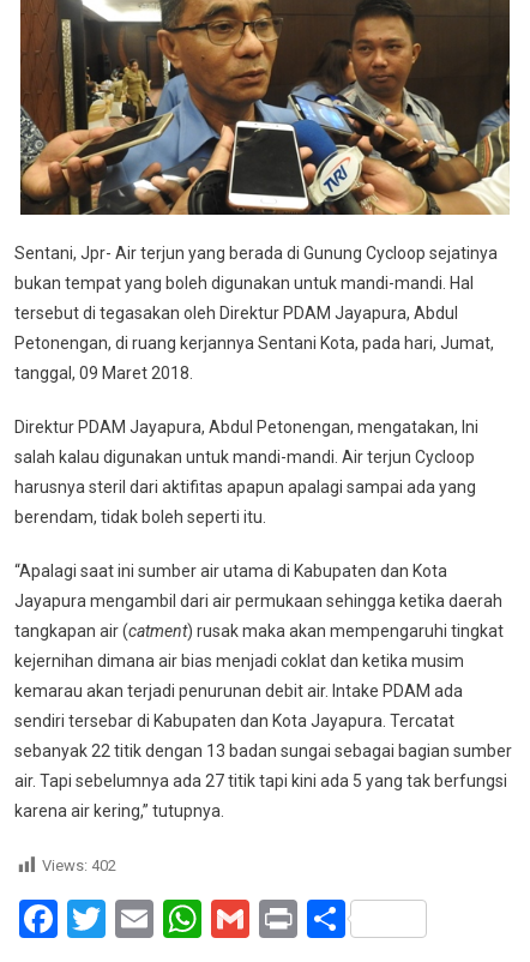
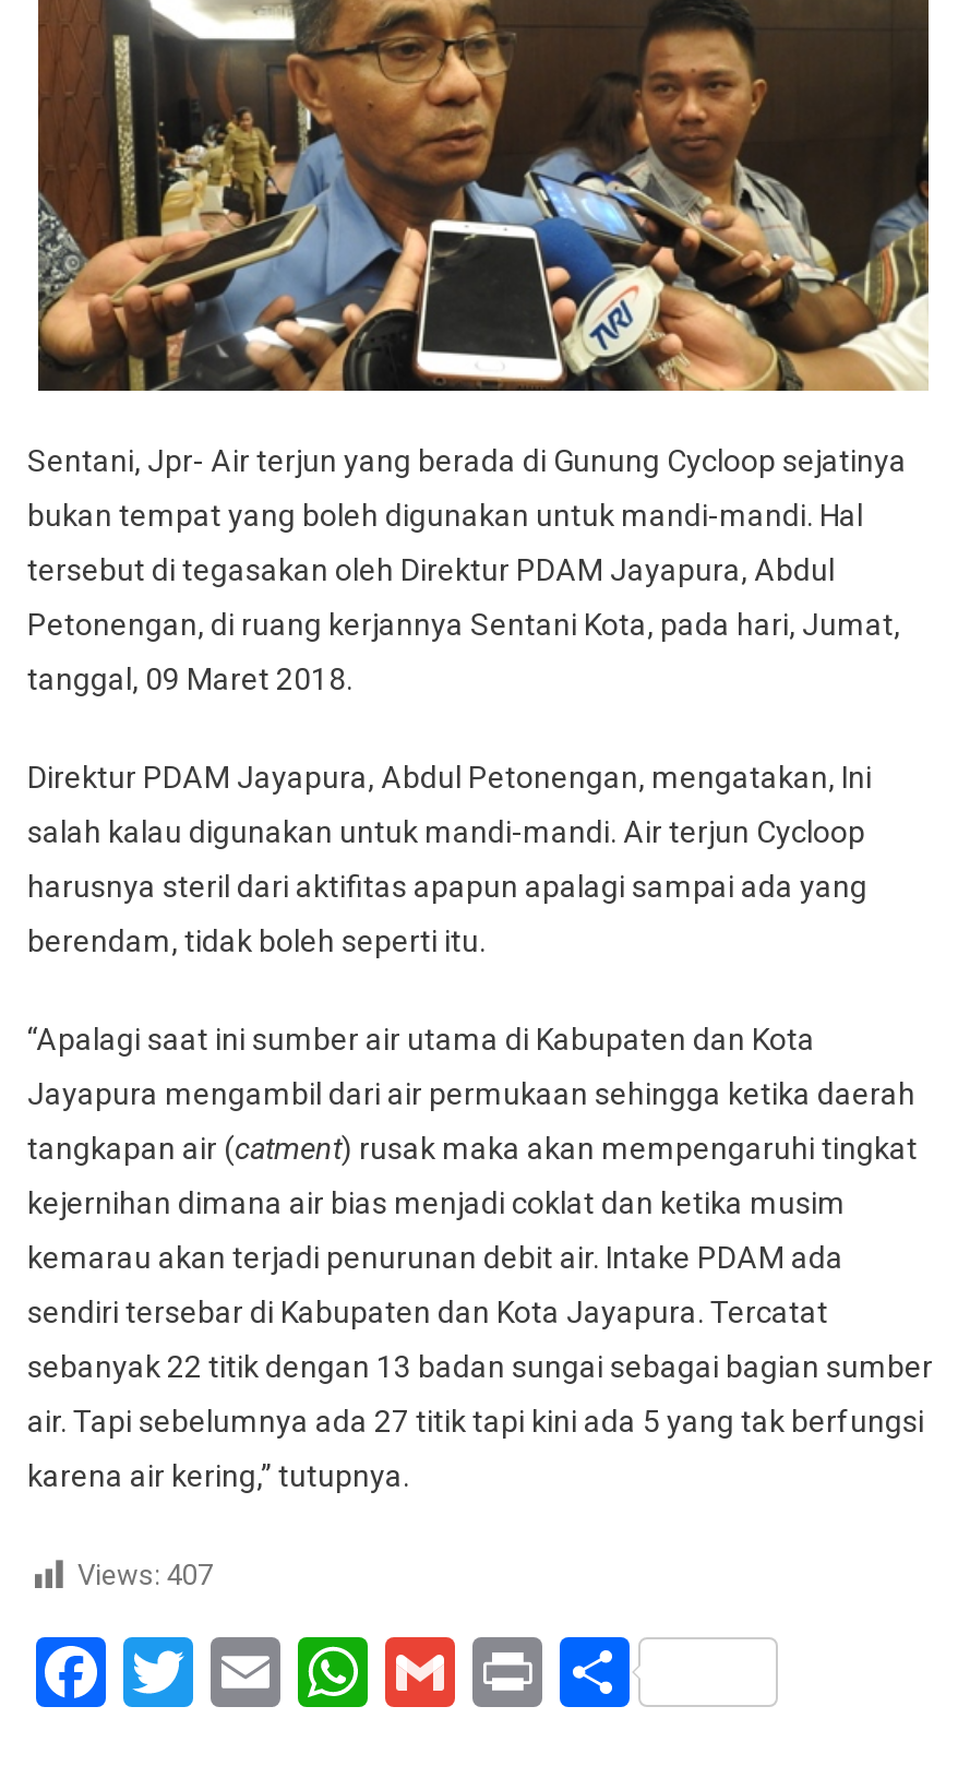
[42,857,116,875] Views: 402 -> [77,1559,213,1592] Views: 407

